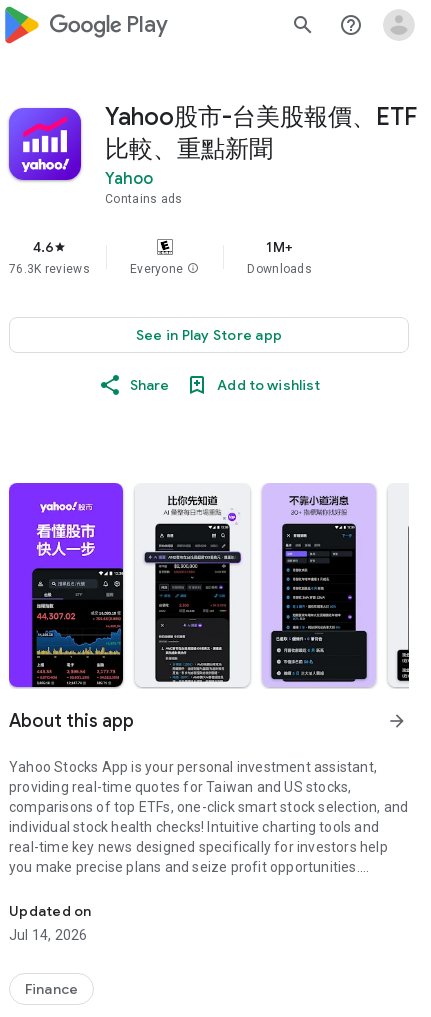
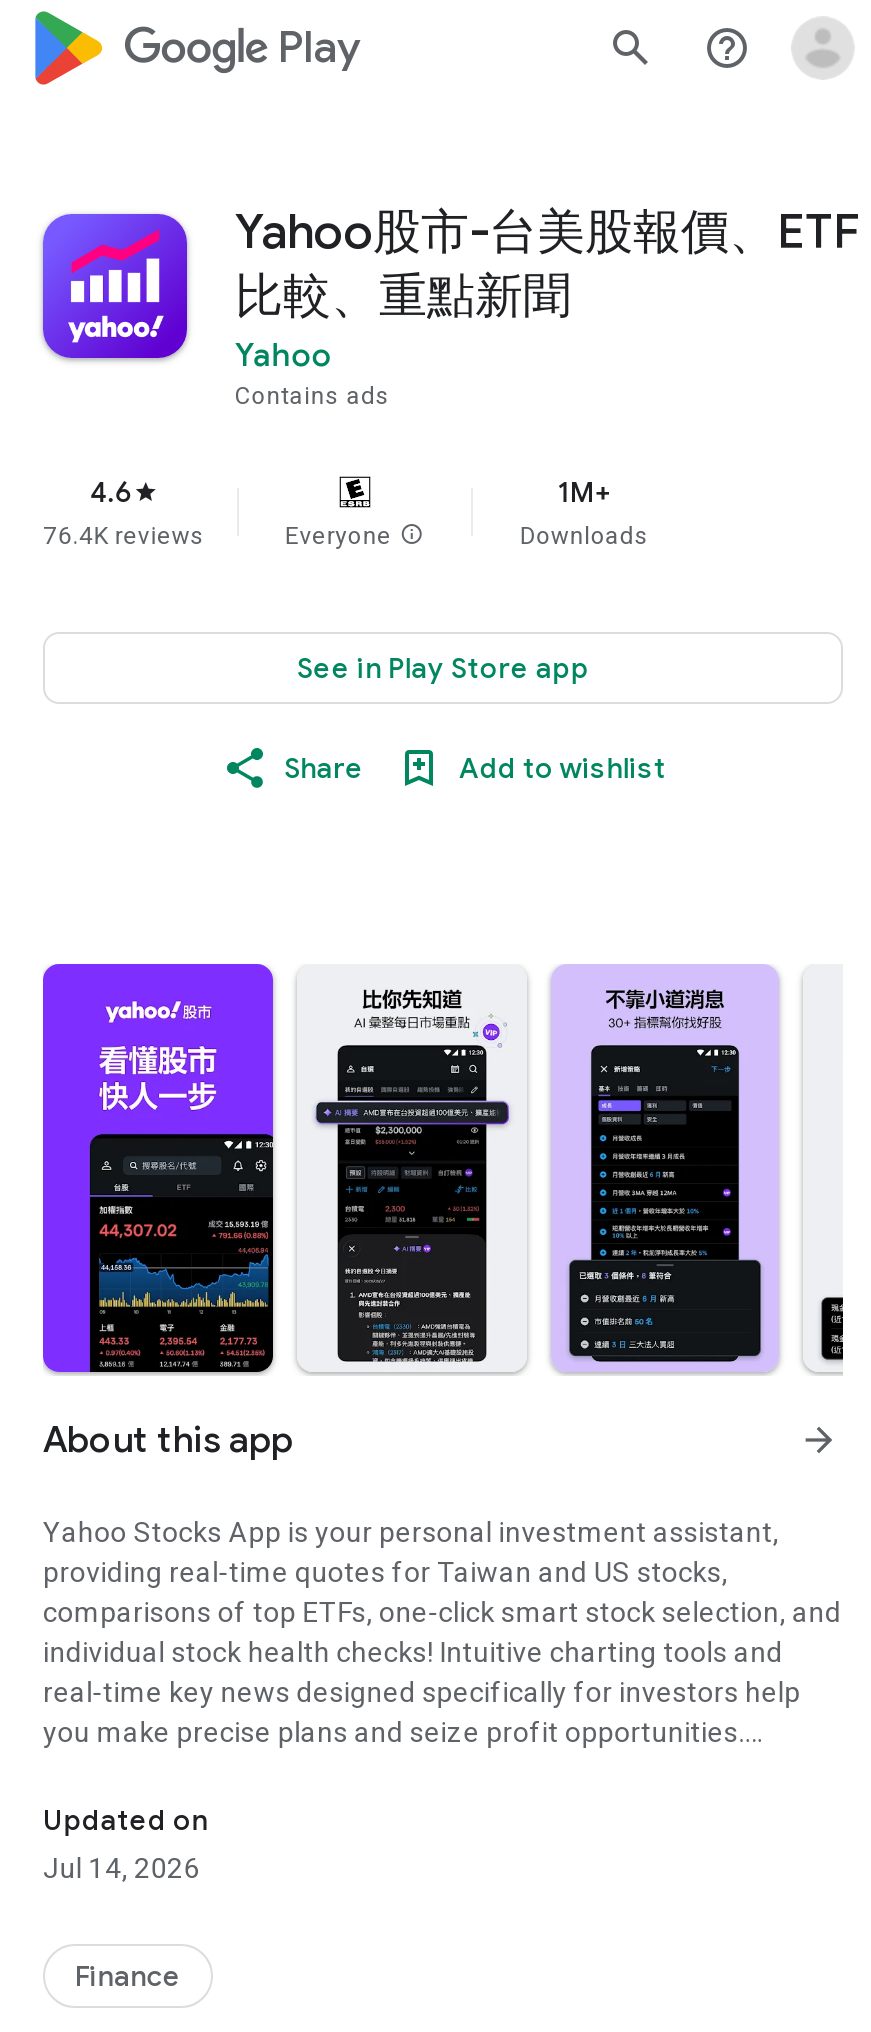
[9,262,90,276] 76.3K reviews -> [43,522,205,550] 76.4K reviews

